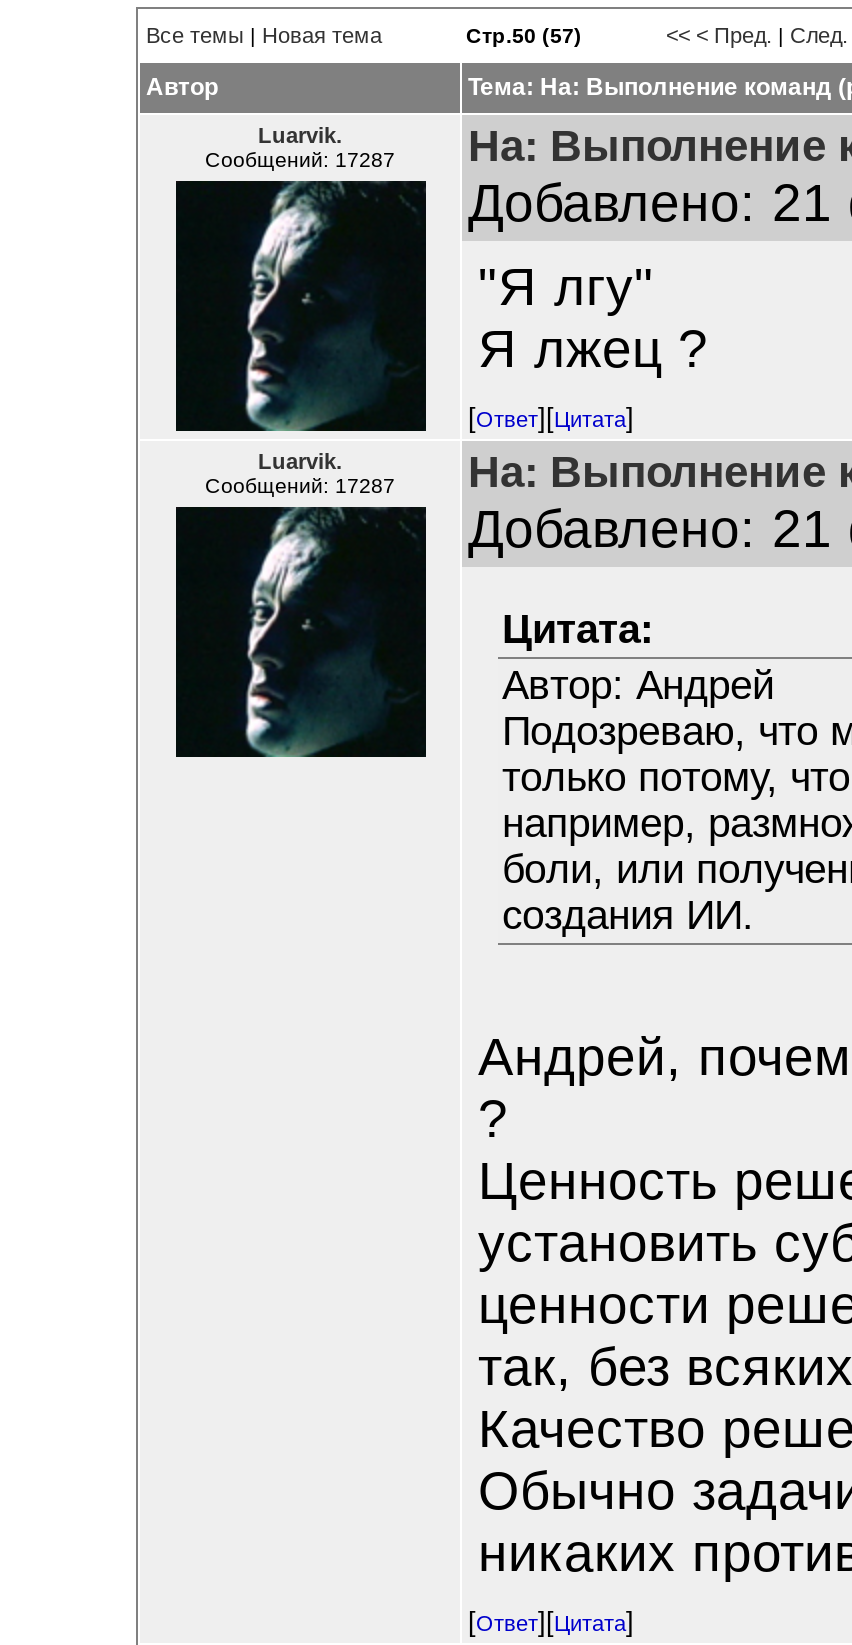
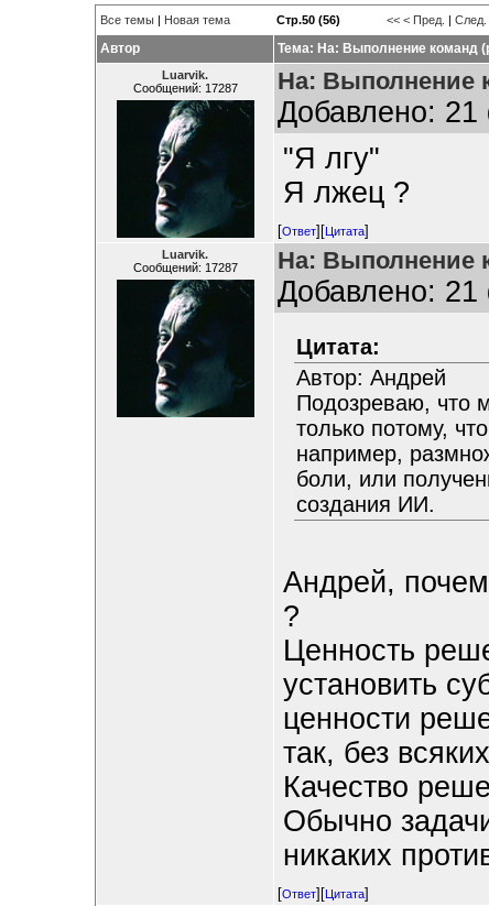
[460,24,582,48] Стр.50 (57) -> [273,14,340,27] Стр.50 (56)

